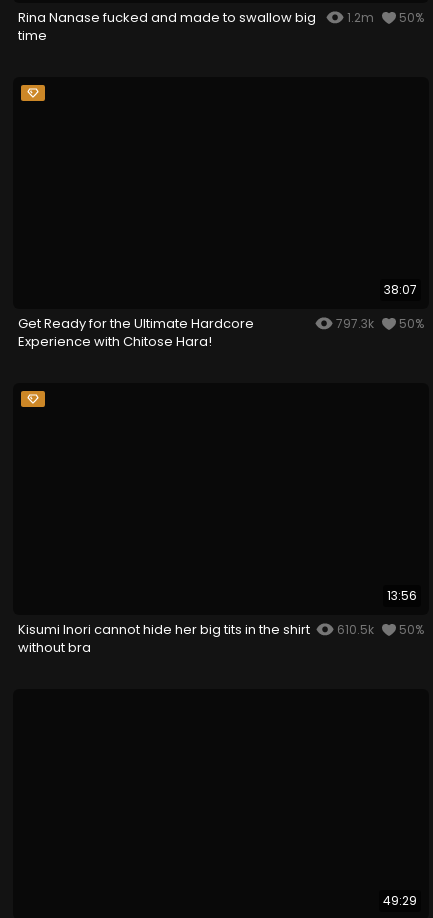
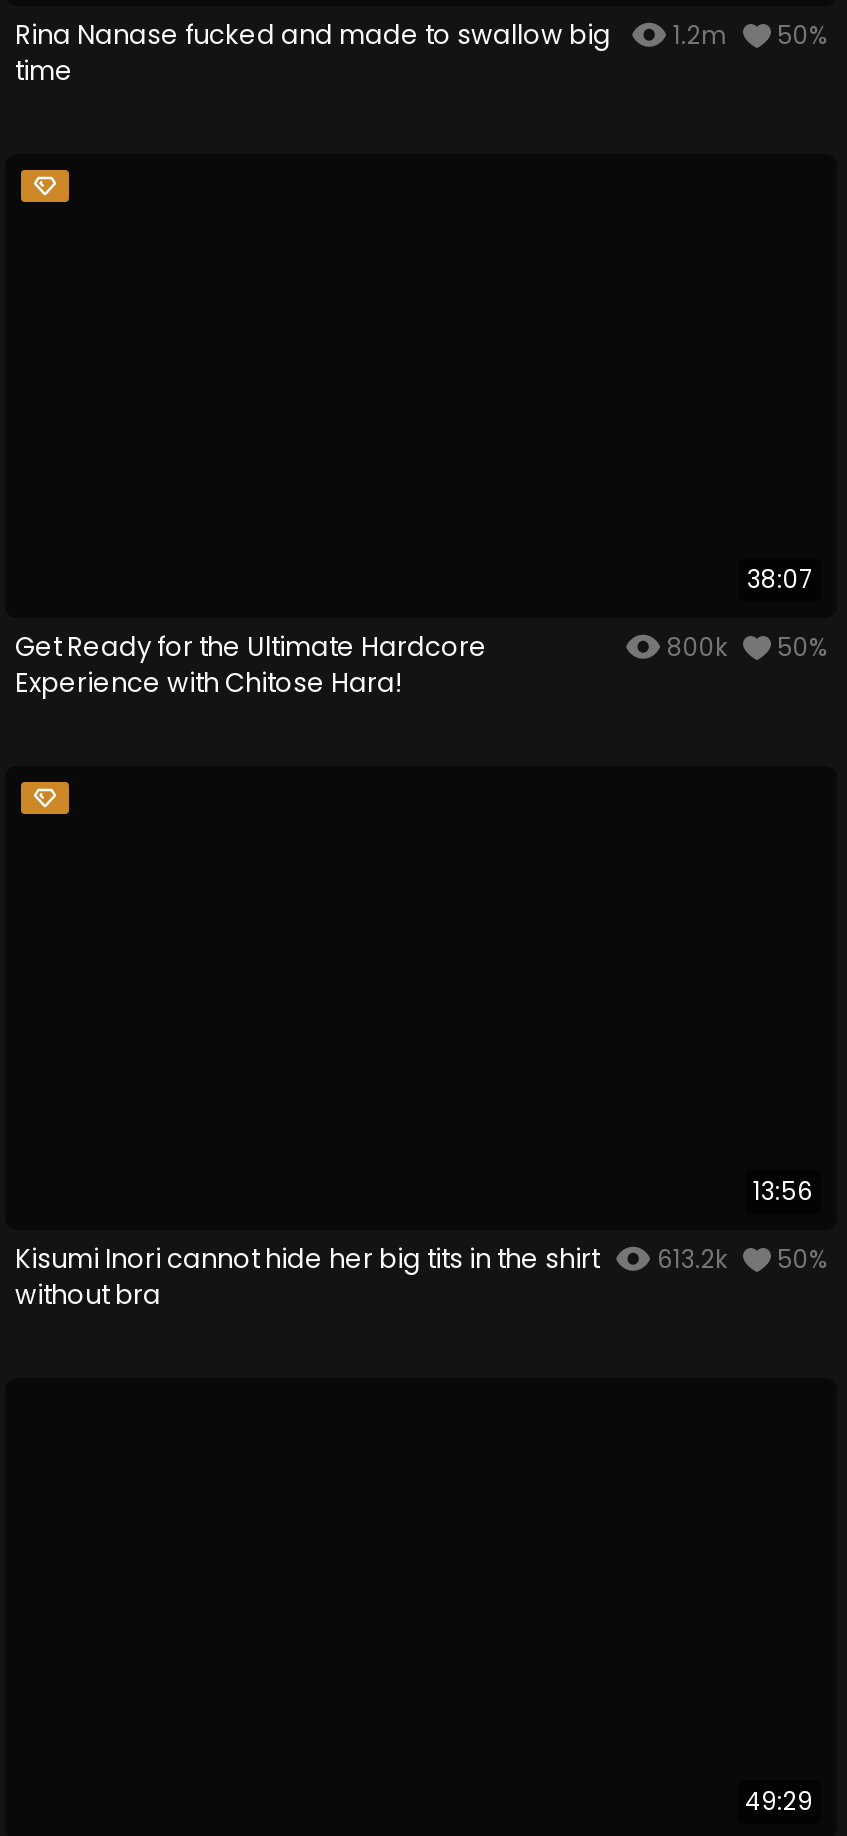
[333,315,424,332] 797.3k 50% -> [661,629,827,663] 800k 50%
[18,619,424,638] Kisumi Inori cannot hide her big tits in the shirt 610.5k 50% -> [15,1239,827,1277] Kisumi Inori cannot hide her big tits in the shirt 613.2k 50%

